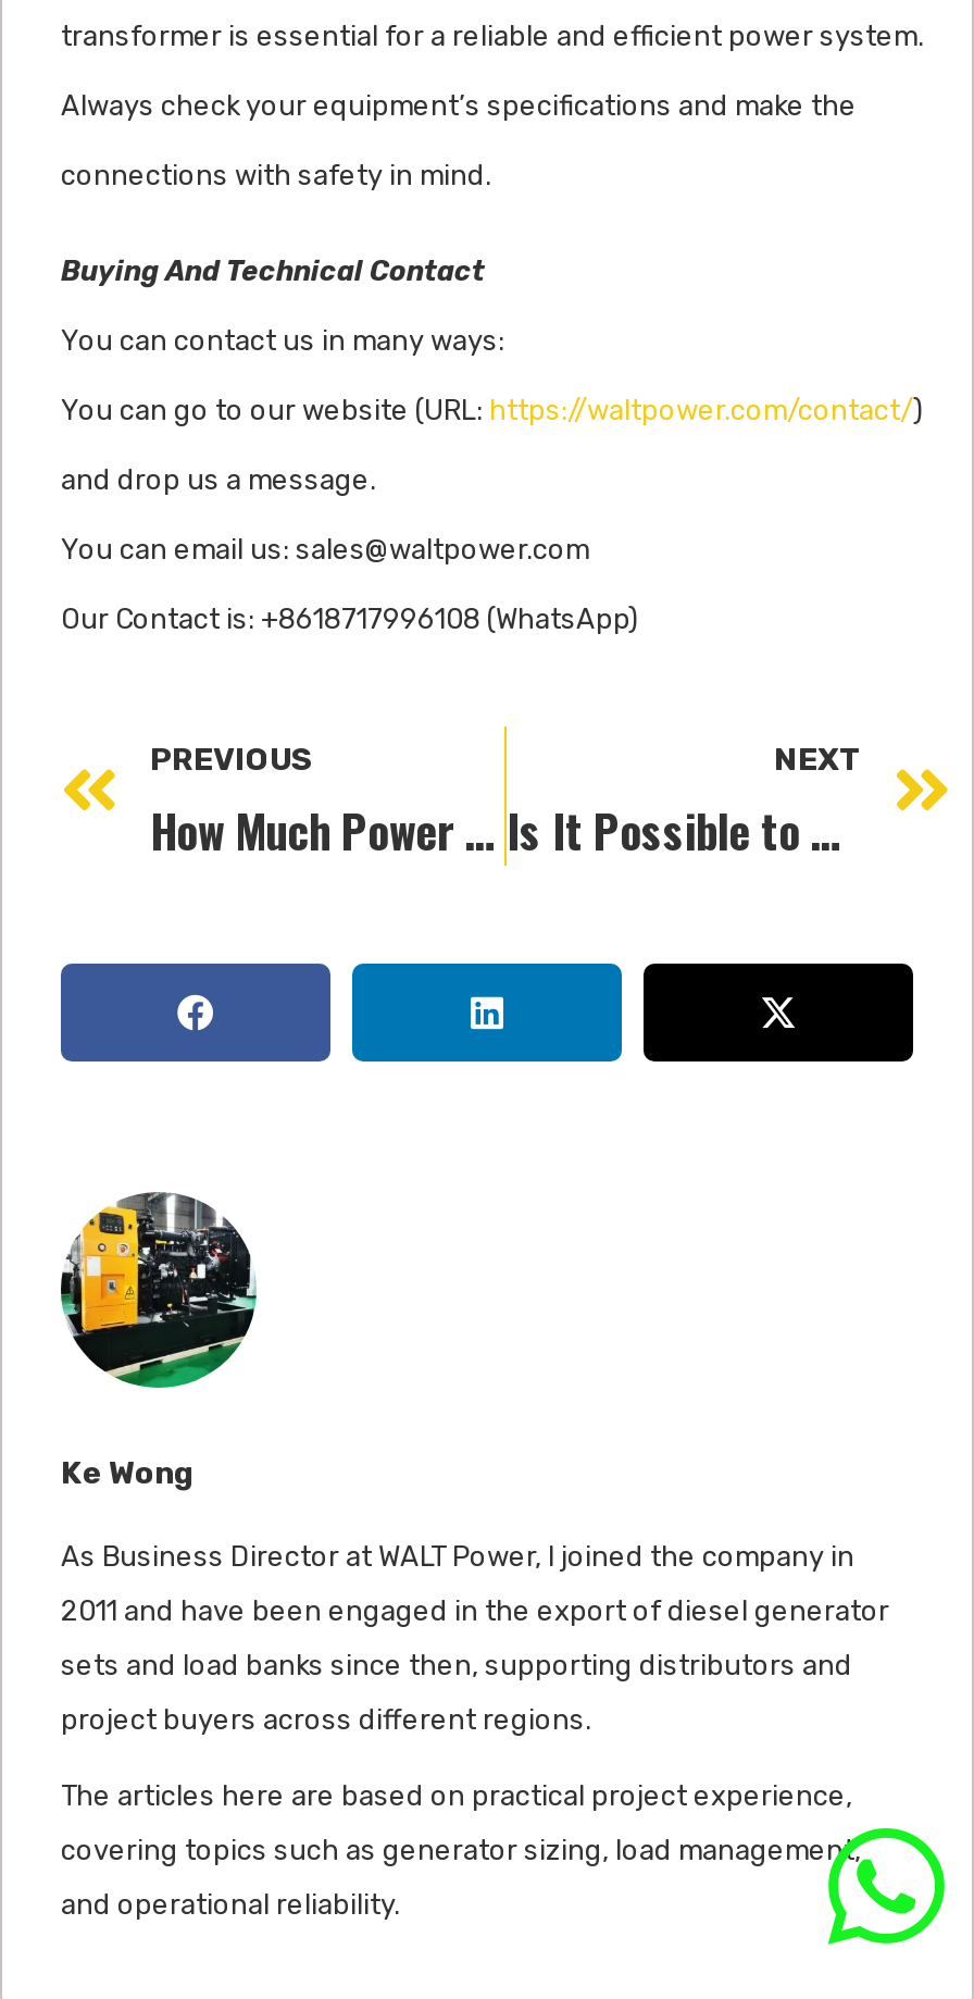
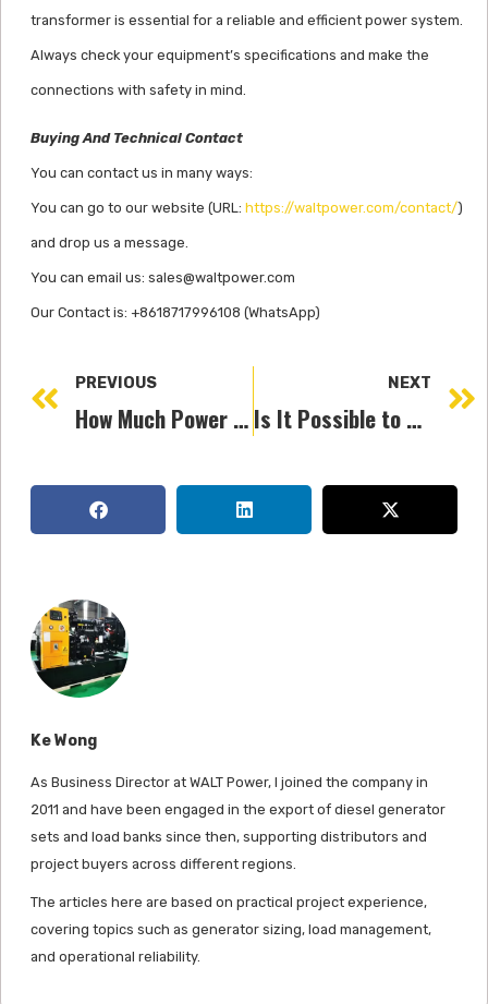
[826,1825,948,1947] [image] -> none

